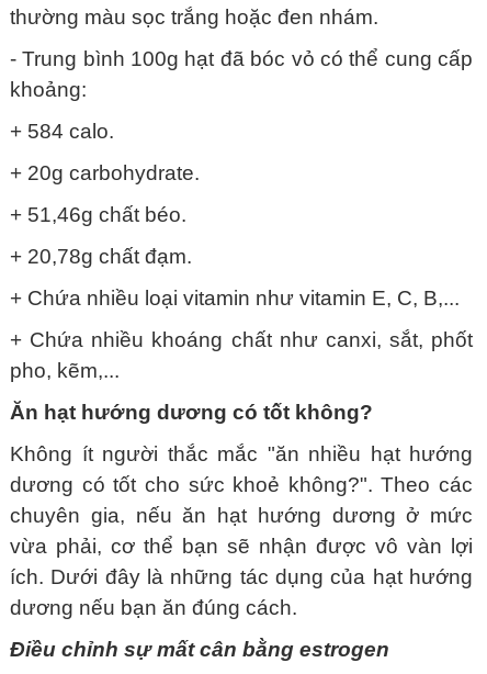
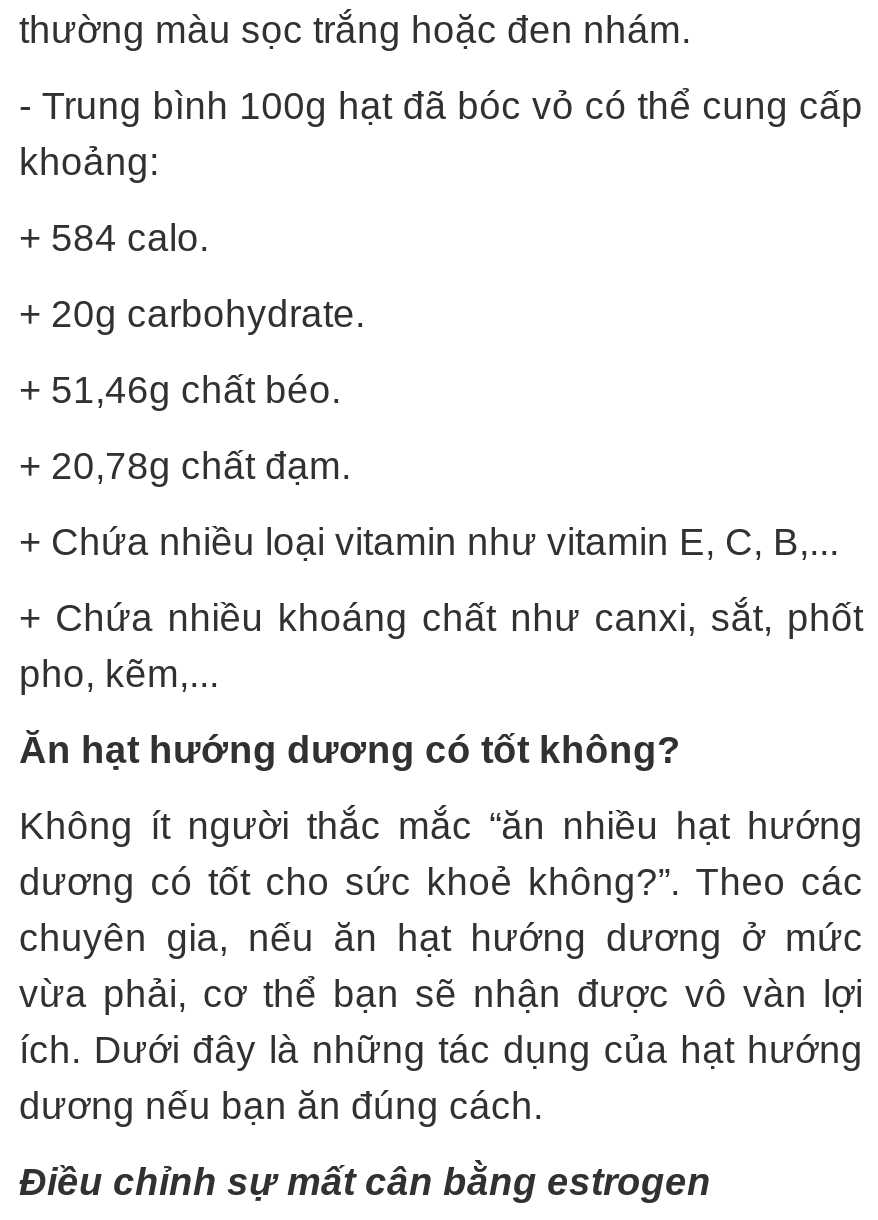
[10,442,473,465] Không ít người thắc mắc "ăn nhiều hạt hướng -> [19,805,863,847] Không ít người thắc mắc “ăn nhiều hạt hướng
[10,473,473,496] dương có tốt cho sức khoẻ không?". Theo các -> [19,861,863,903] dương có tốt cho sức khoẻ không?”. Theo các

